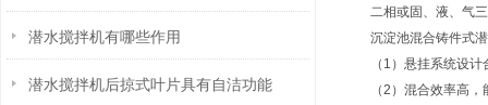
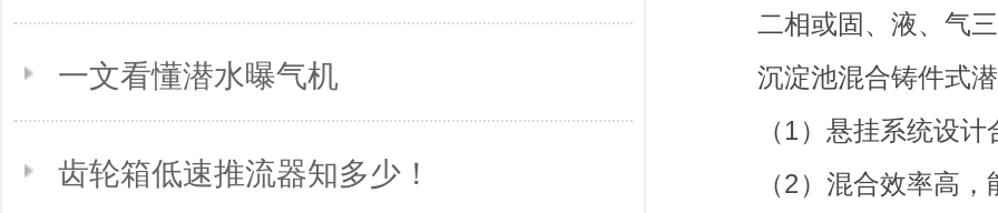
[28,28,181,45] 潜水搅拌机有哪些作用 -> [58,58,339,93] 一文看懂潜水曝气机
[28,76,272,93] 潜水搅拌机后掠式叶片具有自洁功能 -> [58,155,432,191] 齿轮箱低速推流器知多少！

